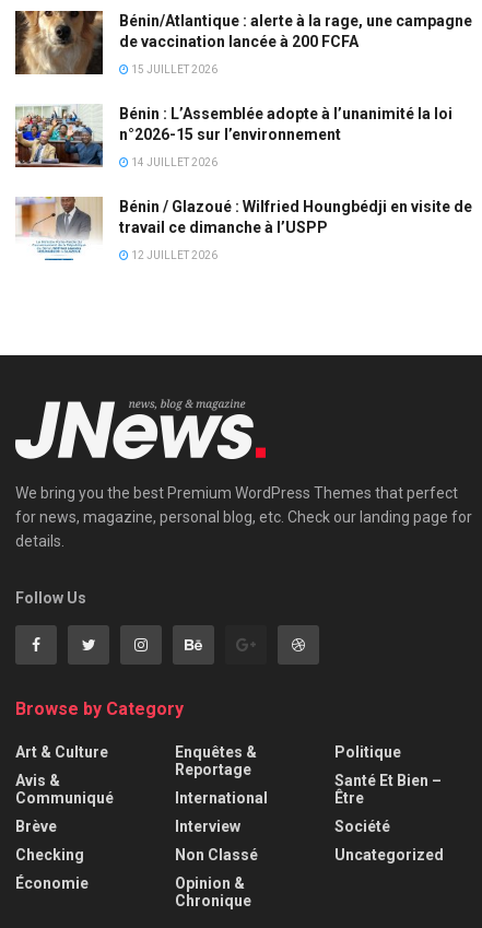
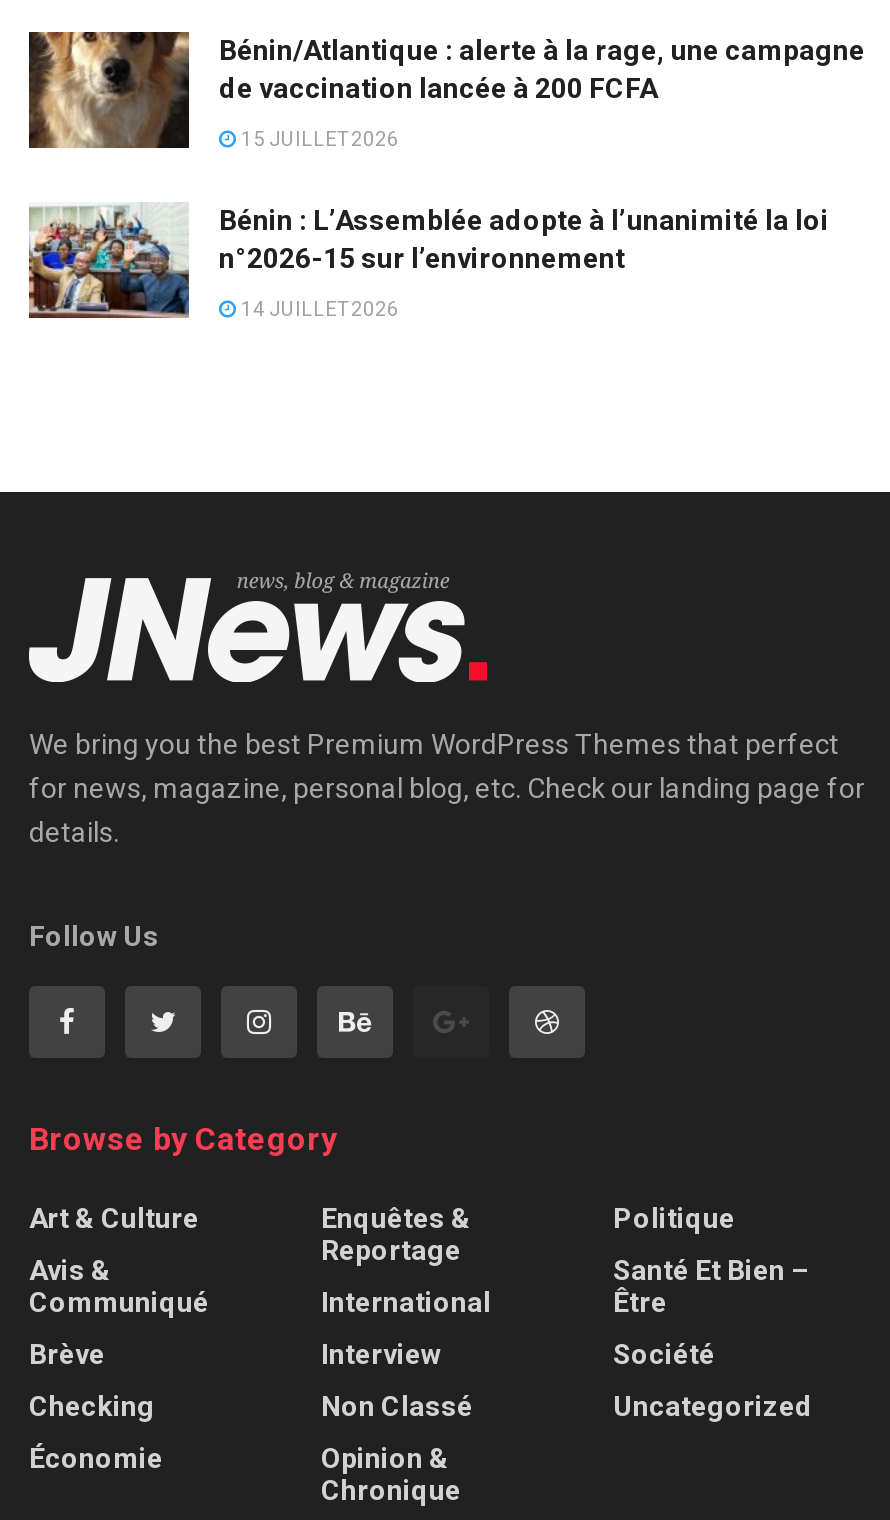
[15,196,472,262] [image] | Bénin / Glazoué : Wilfried Houngbédji en visite de | travail ce dimanche à l’USPP | 12 JUILLET 2026 -> none

